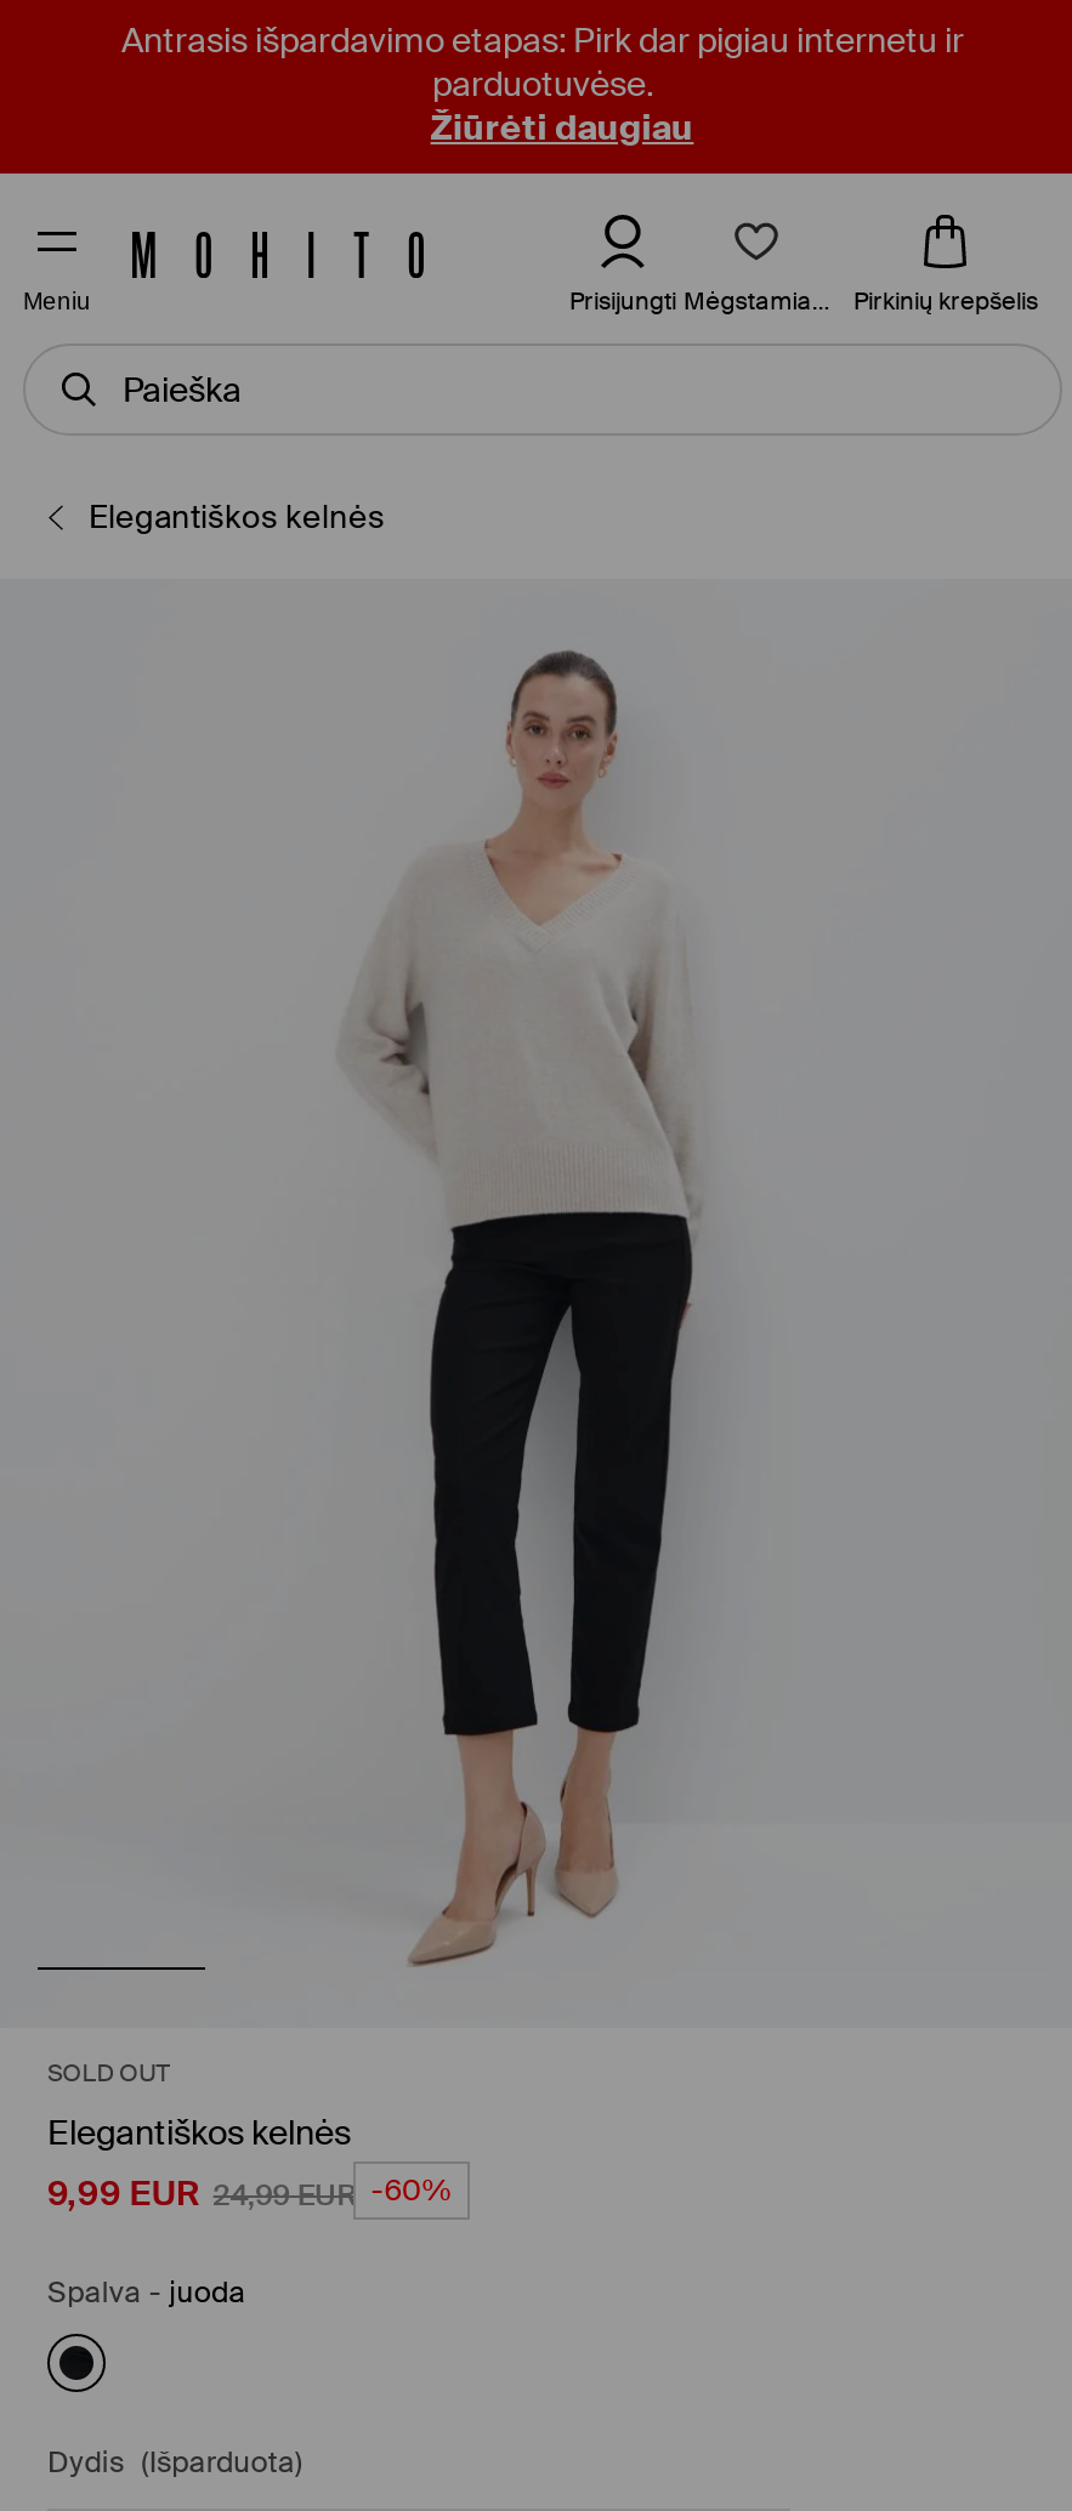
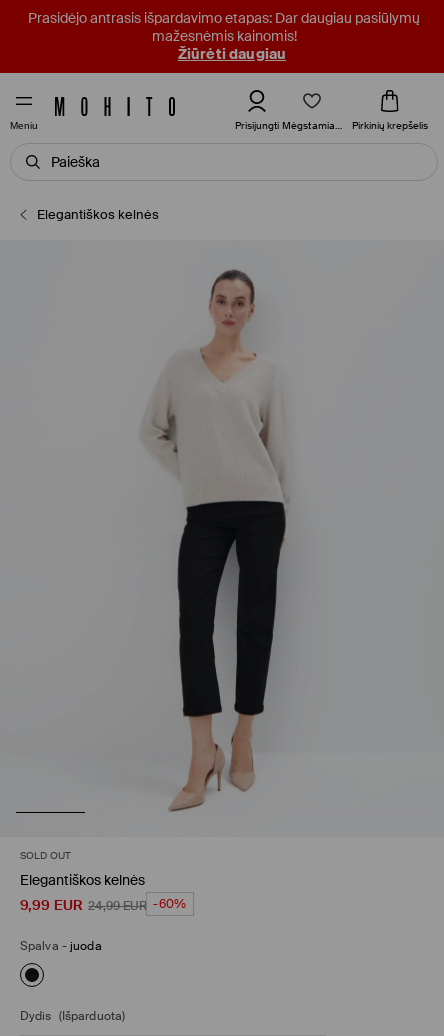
[121,18,964,106] Antrasis išpardavimo etapas: Pirk dar pigiau internetu ir | parduotuvėse. -> [28,9,420,45] Prasidėjo antrasis išpardavimo etapas: Dar daugiau pasiūlymų | mažesnėmis kainomis!

